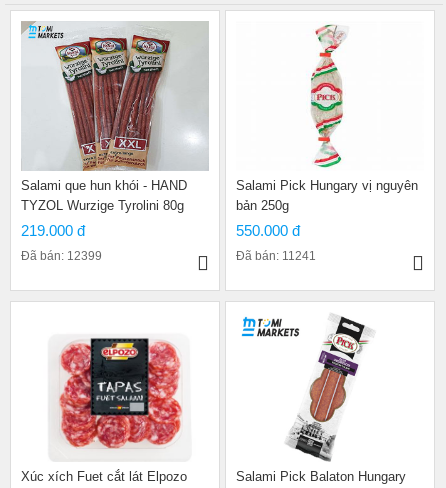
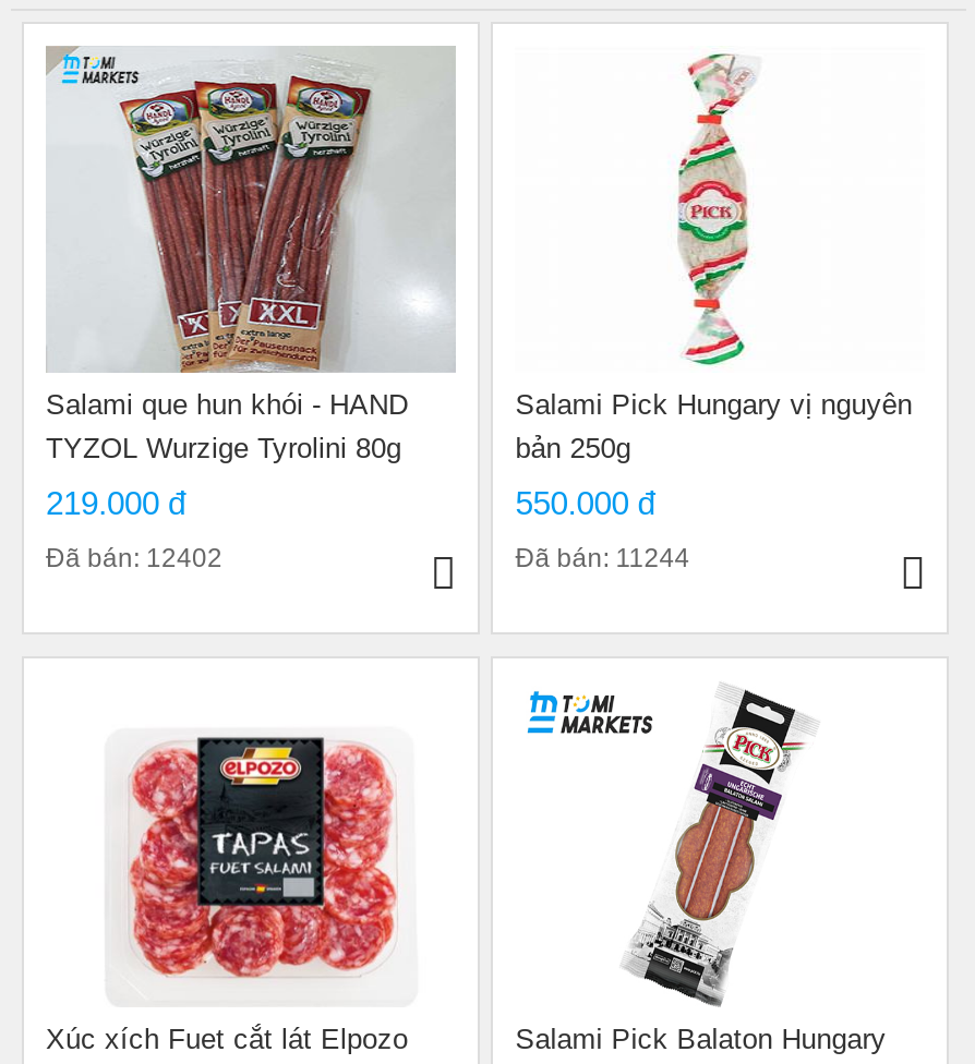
[21,249,102,263] Đã bán: 12399 -> [46,543,222,573] Đã bán: 12402
[236,249,316,263] Đã bán: 11241 -> [515,543,690,573] Đã bán: 11244

